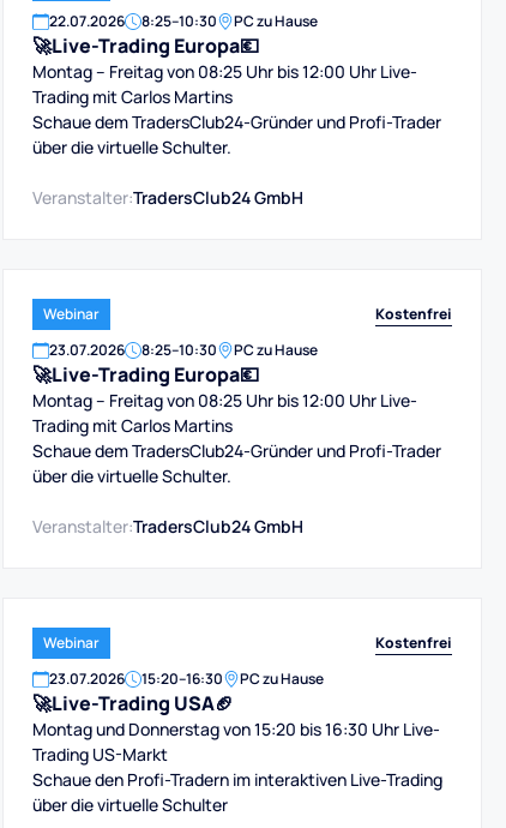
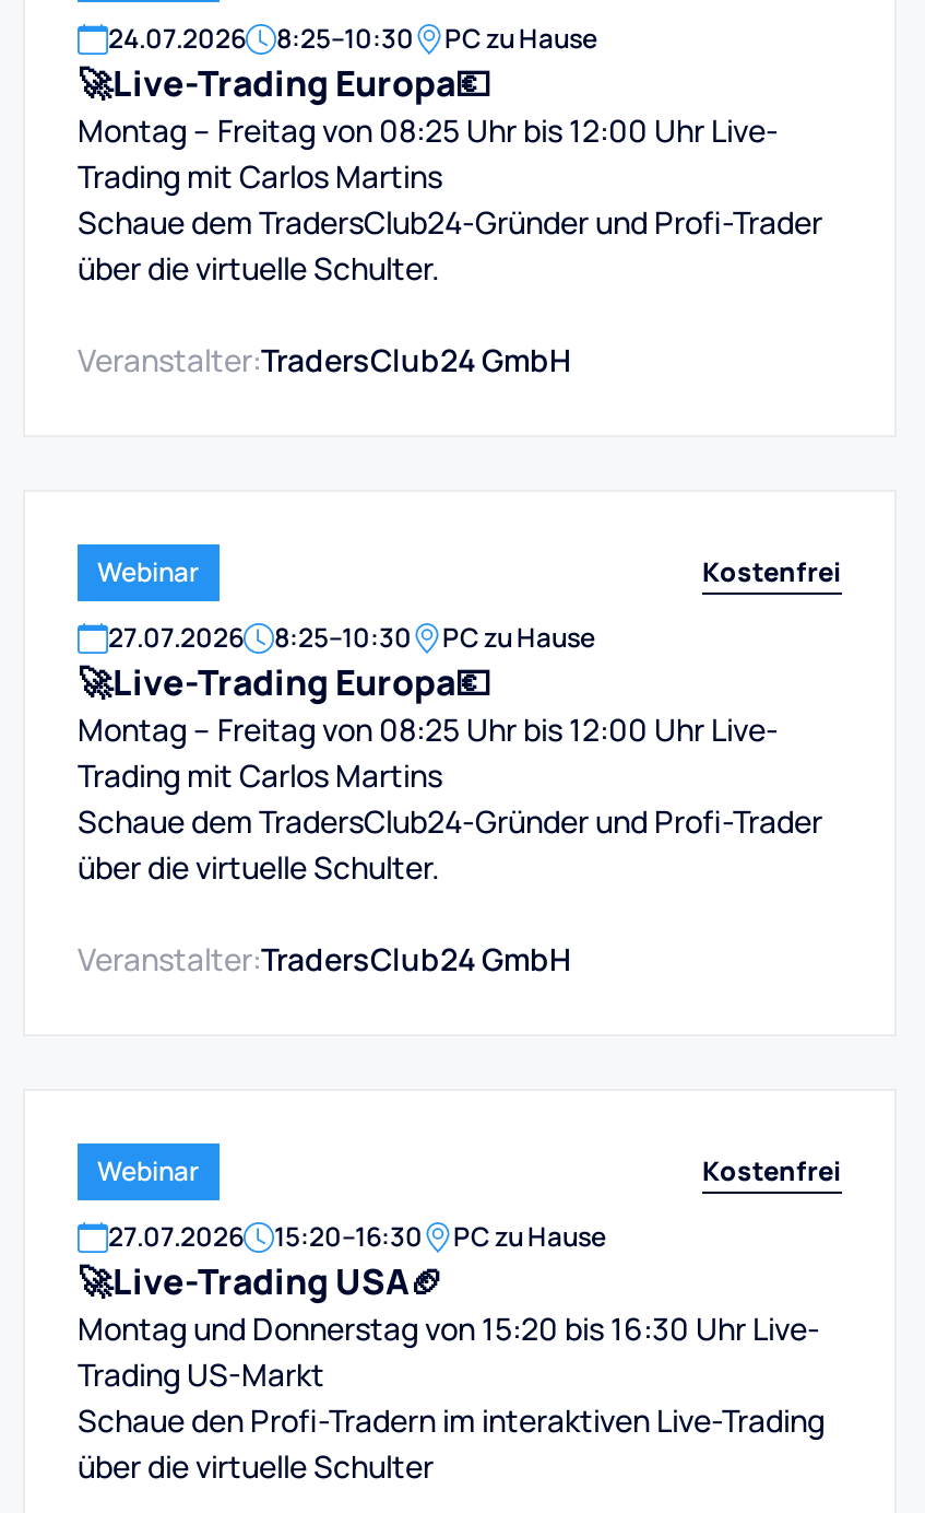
[49,11,318,31] 22.07.2026 8:25–10:30 PC zu Hause -> [108,20,597,57] 24.07.2026 8:25–10:30 PC zu Hause
[49,340,318,360] 23.07.2026 8:25–10:30 PC zu Hause -> [108,619,595,656] 27.07.2026 8:25–10:30 PC zu Hause
[49,668,324,689] 23.07.2026 15:20–16:30 PC zu Hause -> [108,1218,606,1255] 27.07.2026 15:20–16:30 PC zu Hause

